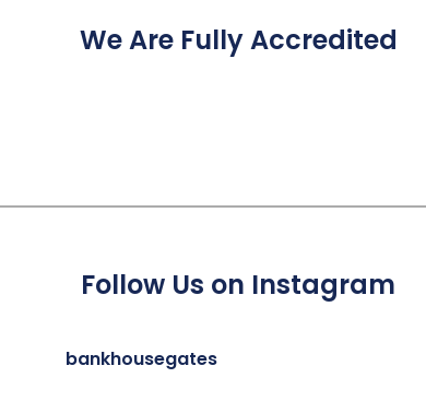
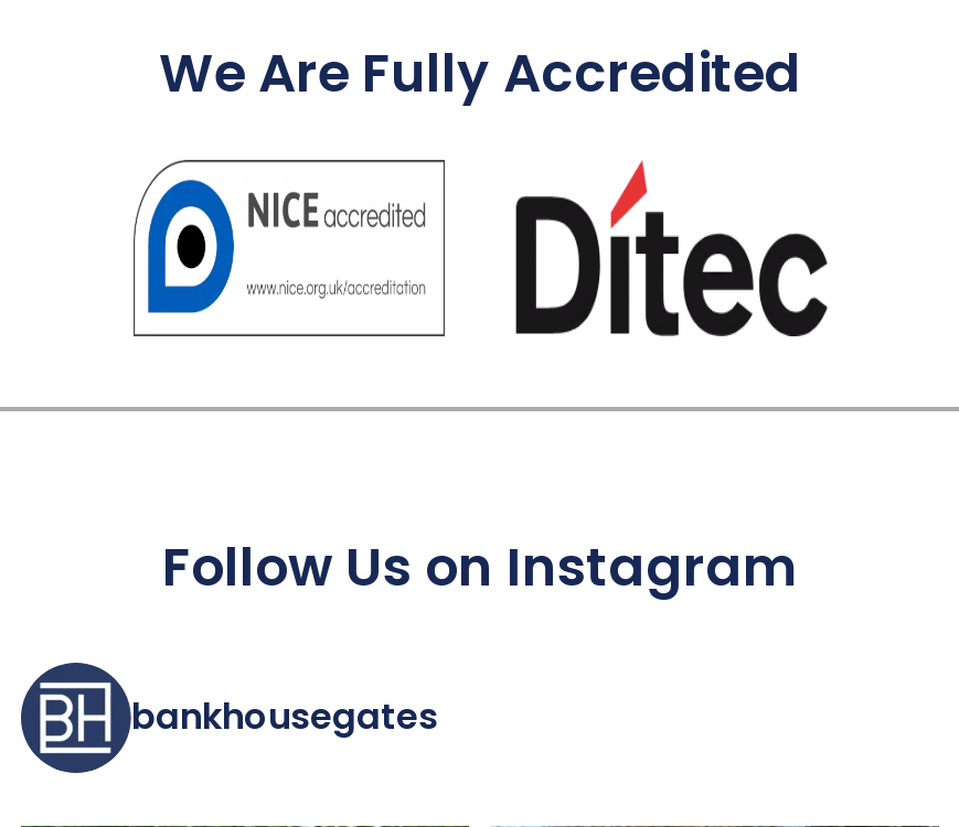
none -> [131,157,447,340] [image]
none -> [513,161,829,340] [image]
none -> [19,659,125,776] [image]

